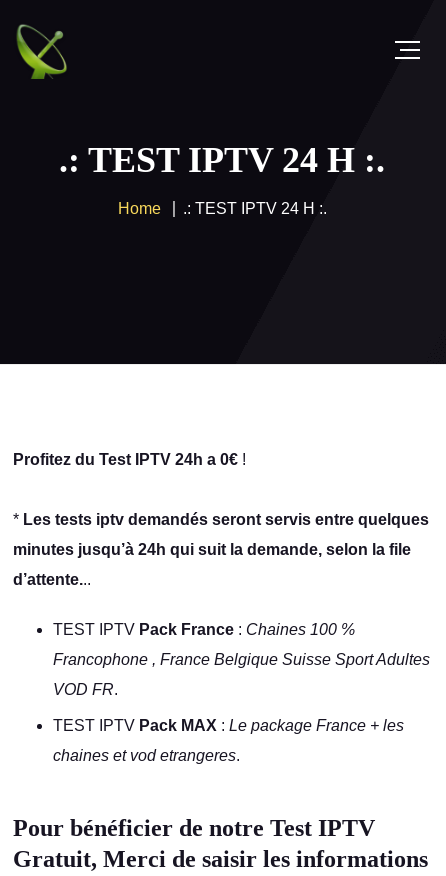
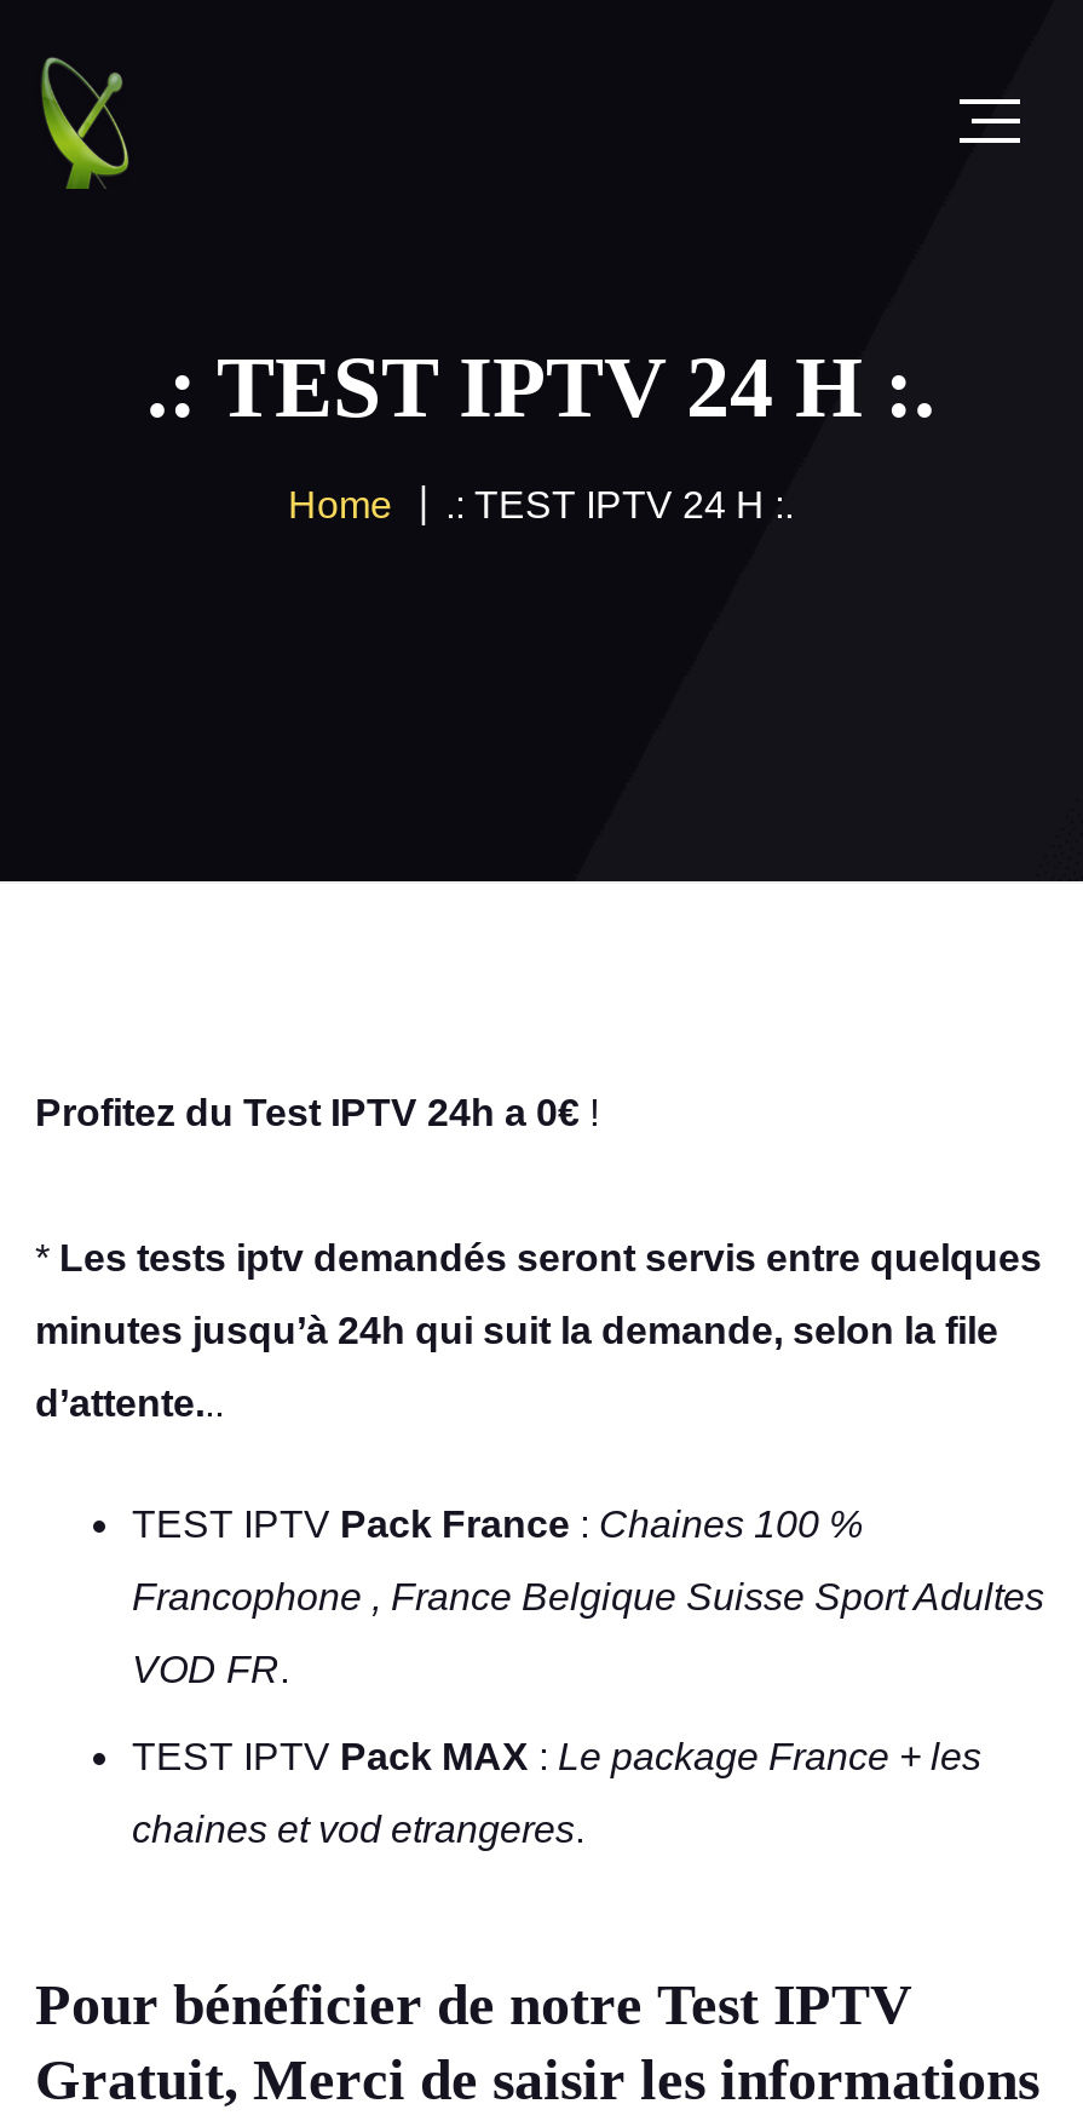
[19,26,67,80] [image] -> [50,65,163,191] [image]

